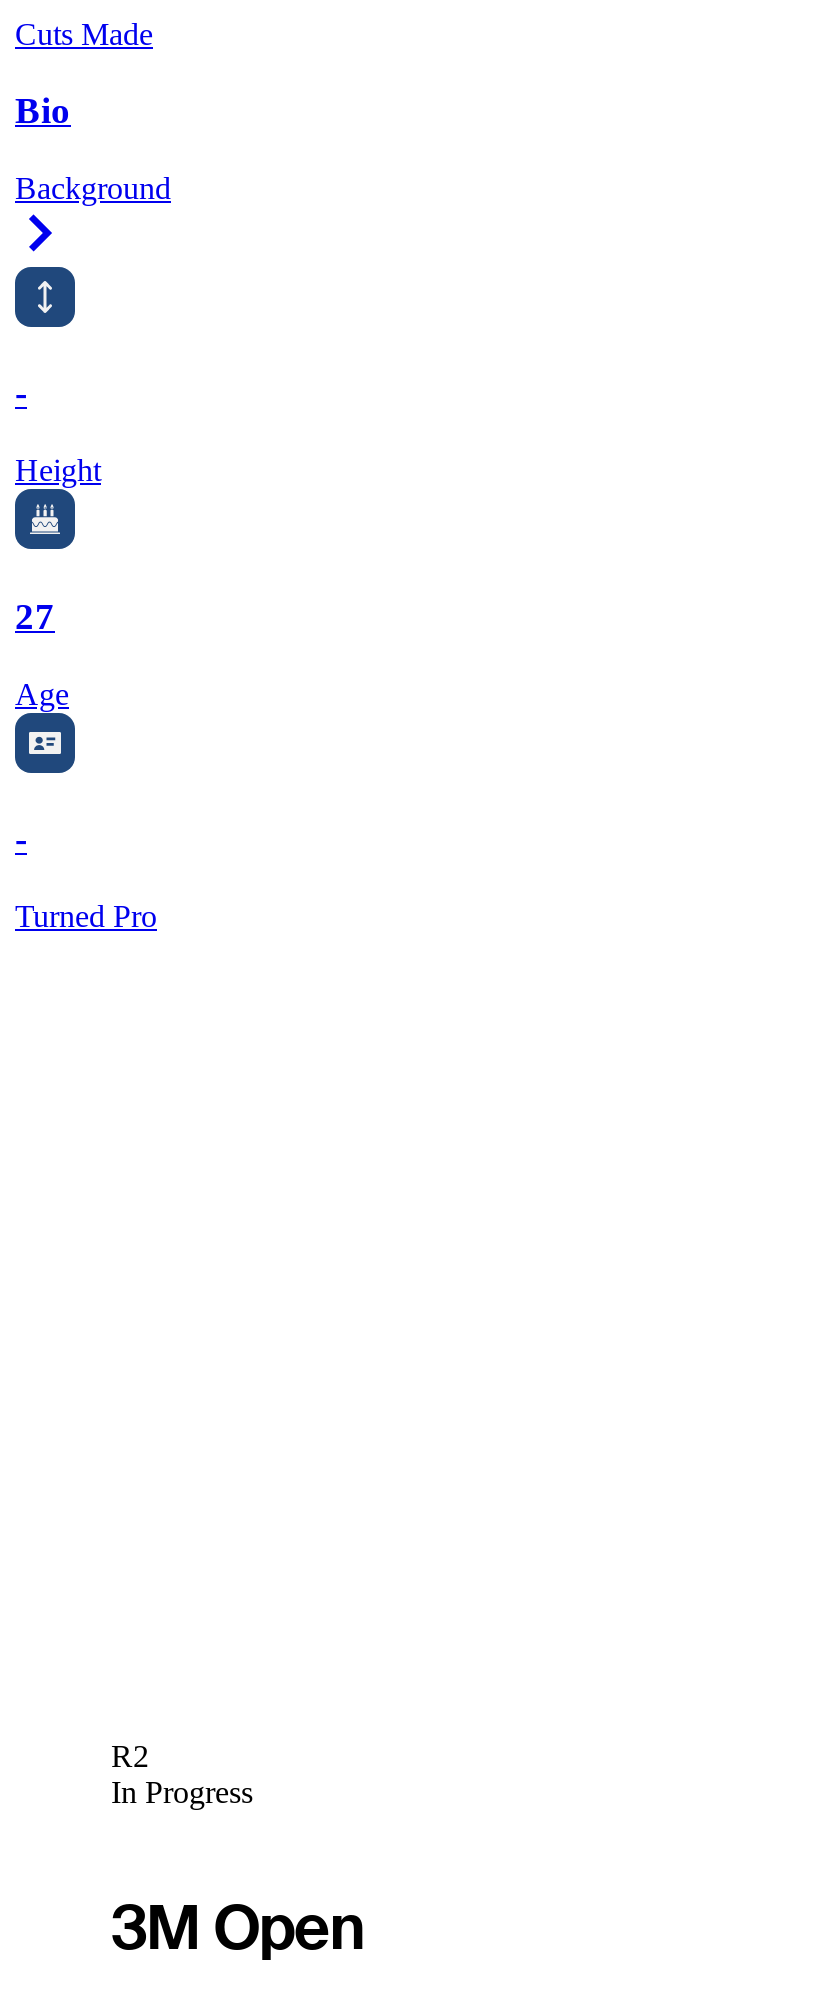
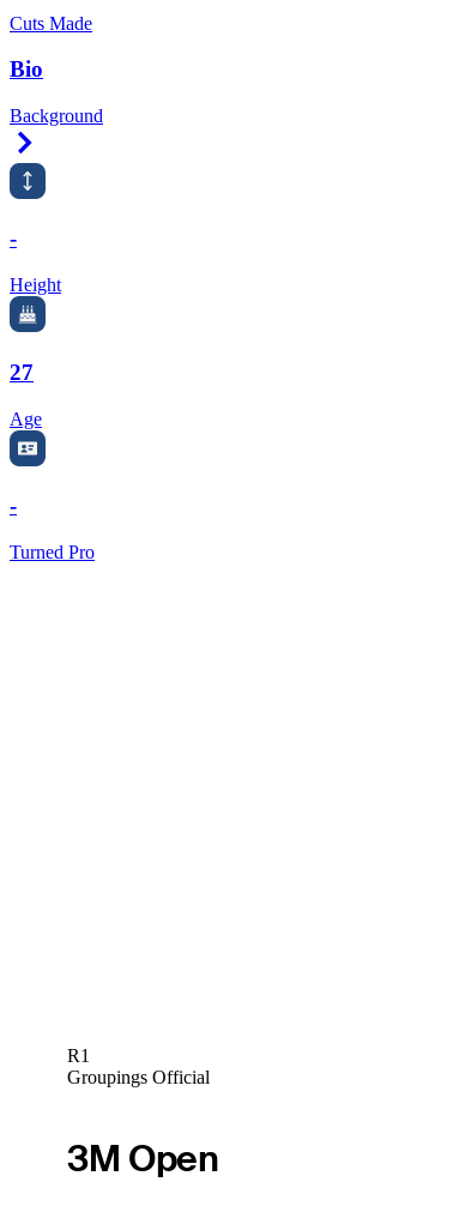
[111,1740,253,1810] R2 | In Progress -> [67,1046,210,1088] R1 | Groupings Official

